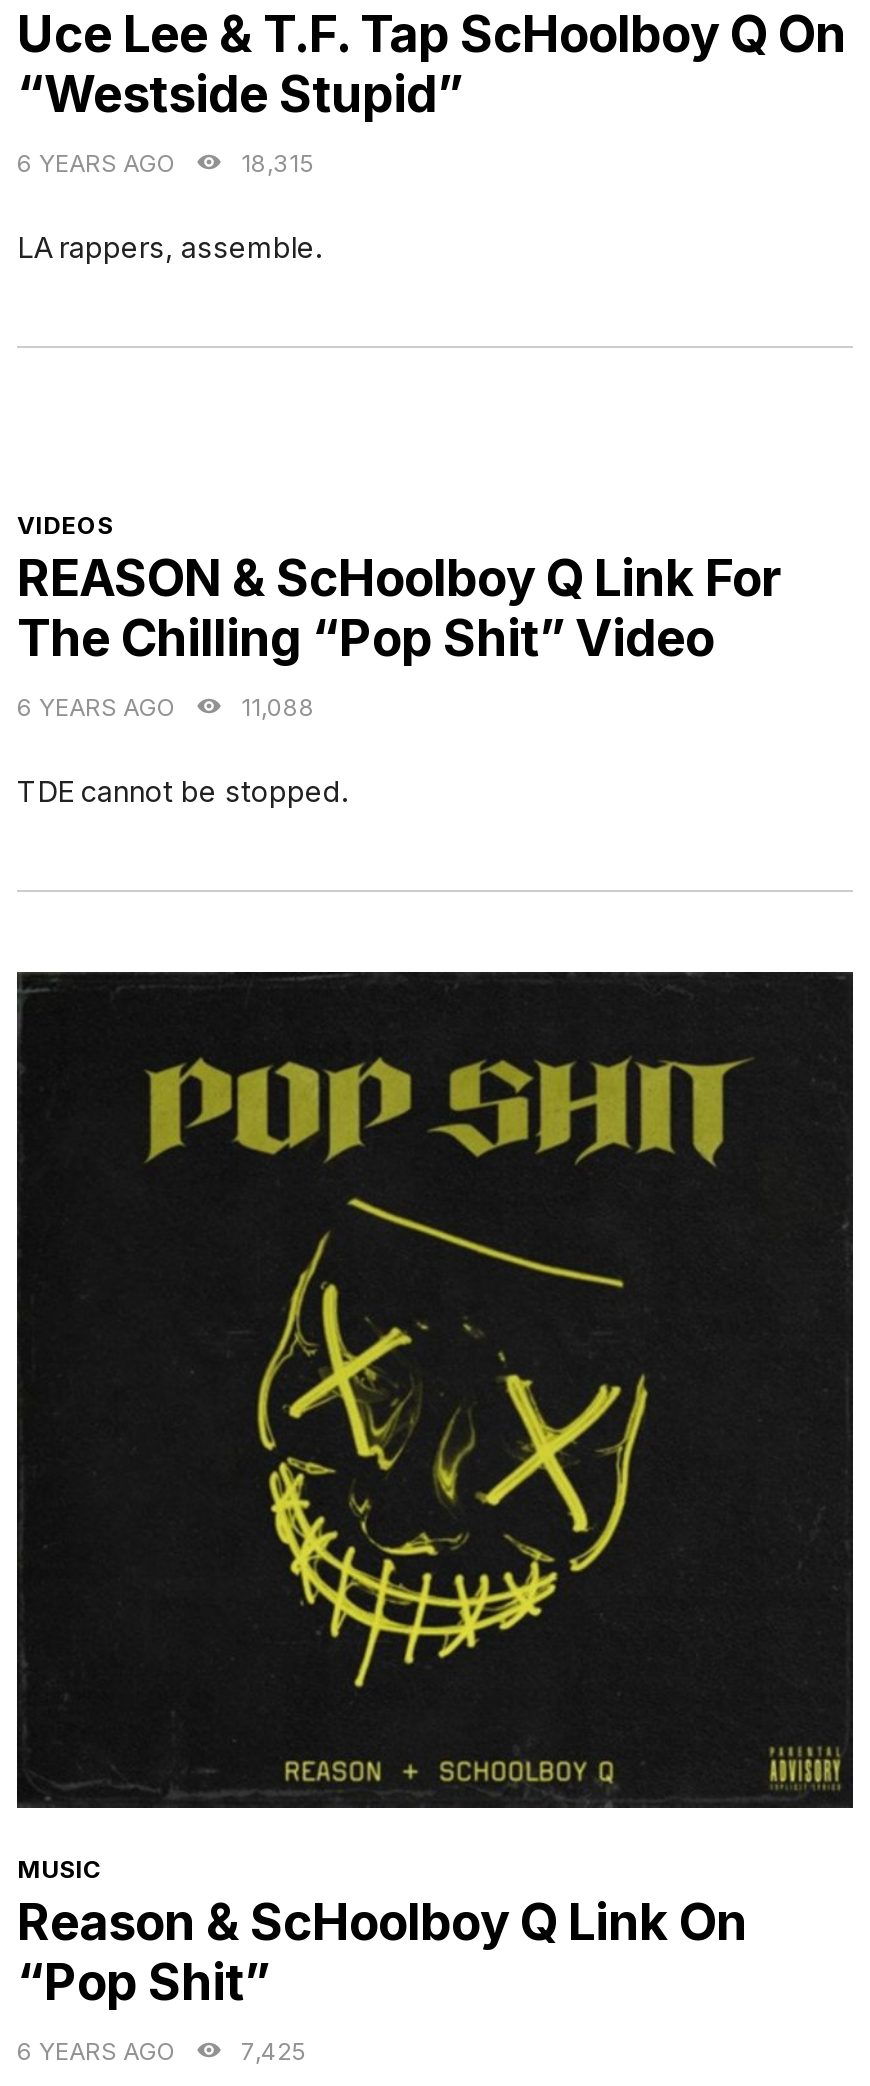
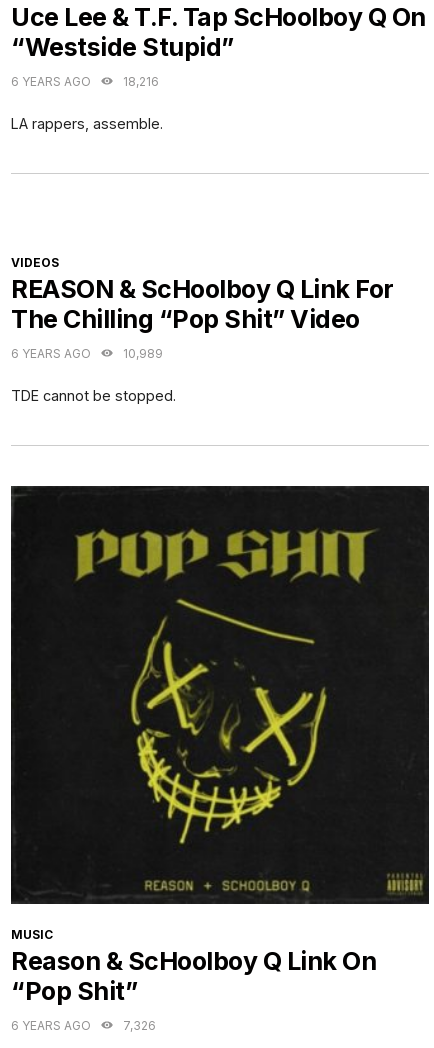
[241,148,313,178] 18,315 -> [123,74,159,89] 18,216
[241,692,315,722] 11,088 -> [123,346,163,361] 10,989
[241,2036,305,2066] 7,425 -> [123,1018,156,1033] 7,326

